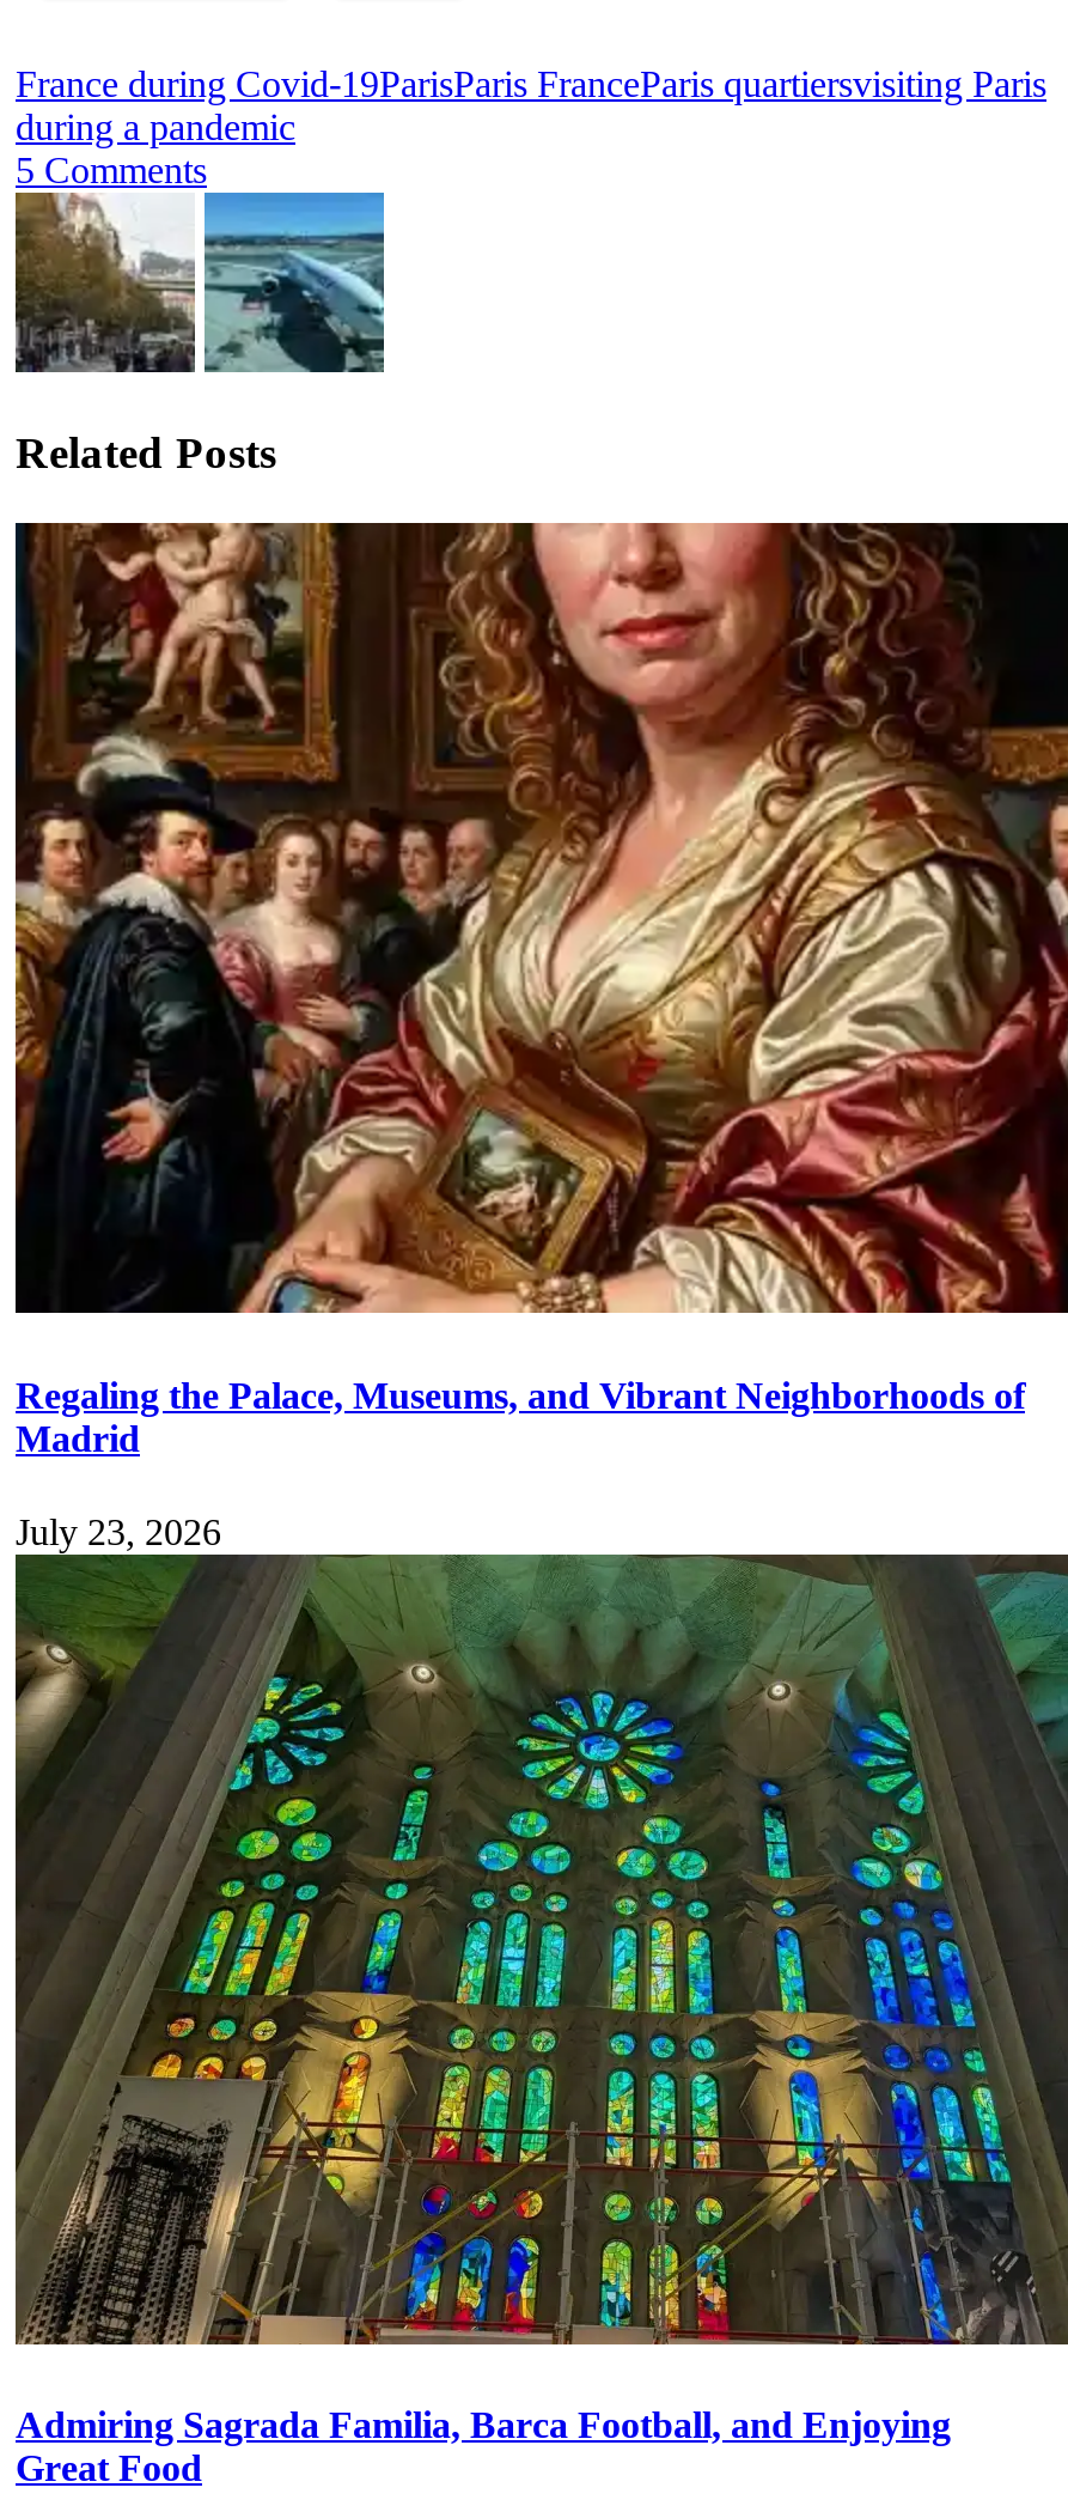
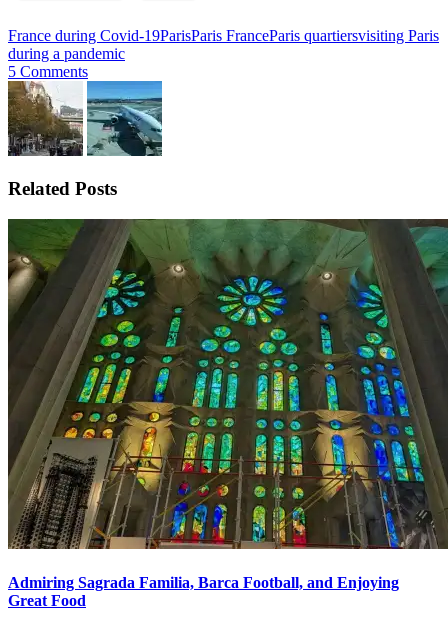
[13,522,1061,1552] [image] | Regaling the Palace, Museums, and Vibrant Neighborhoods of | Madrid | July 23, 2026 -> none

